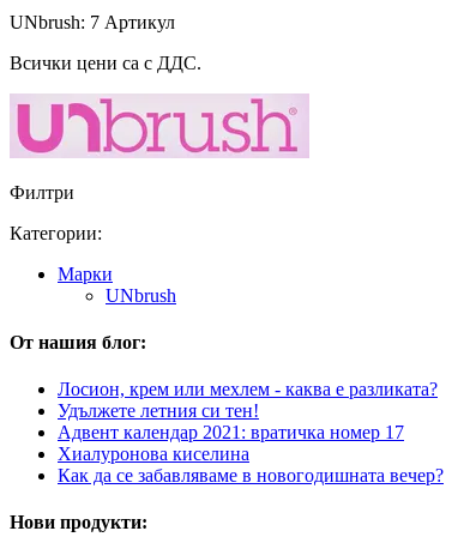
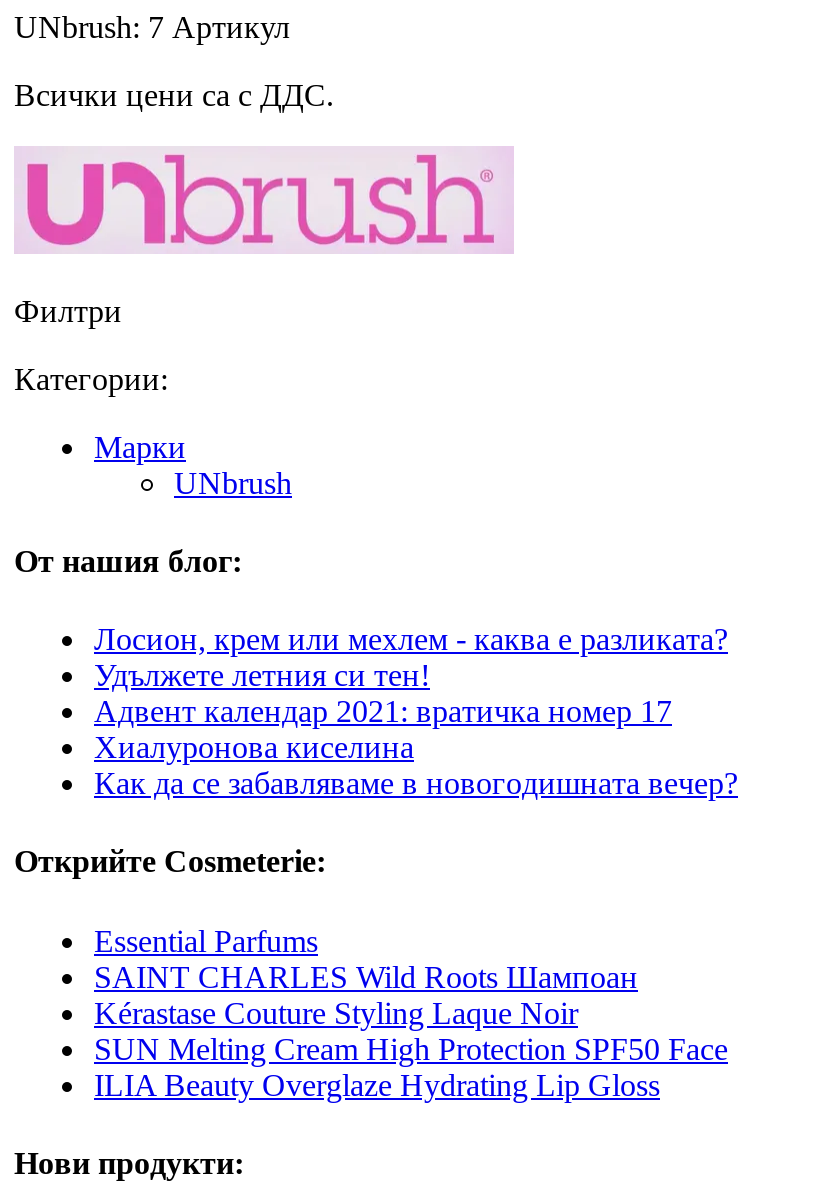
none -> [14,845,728,1101] Открийте Cosmeterie: | Essential Parfums | SAINT CHARLES Wild Roots Шампоан | Kérastase Couture Styling Laque Noir | SUN Melting Cream High Protection SPF50 Face | ILIA Beauty Overglaze Hydrating Lip Gloss

